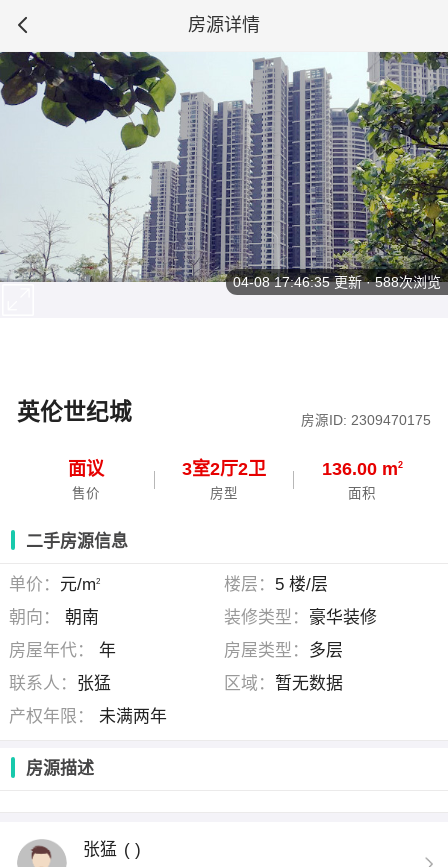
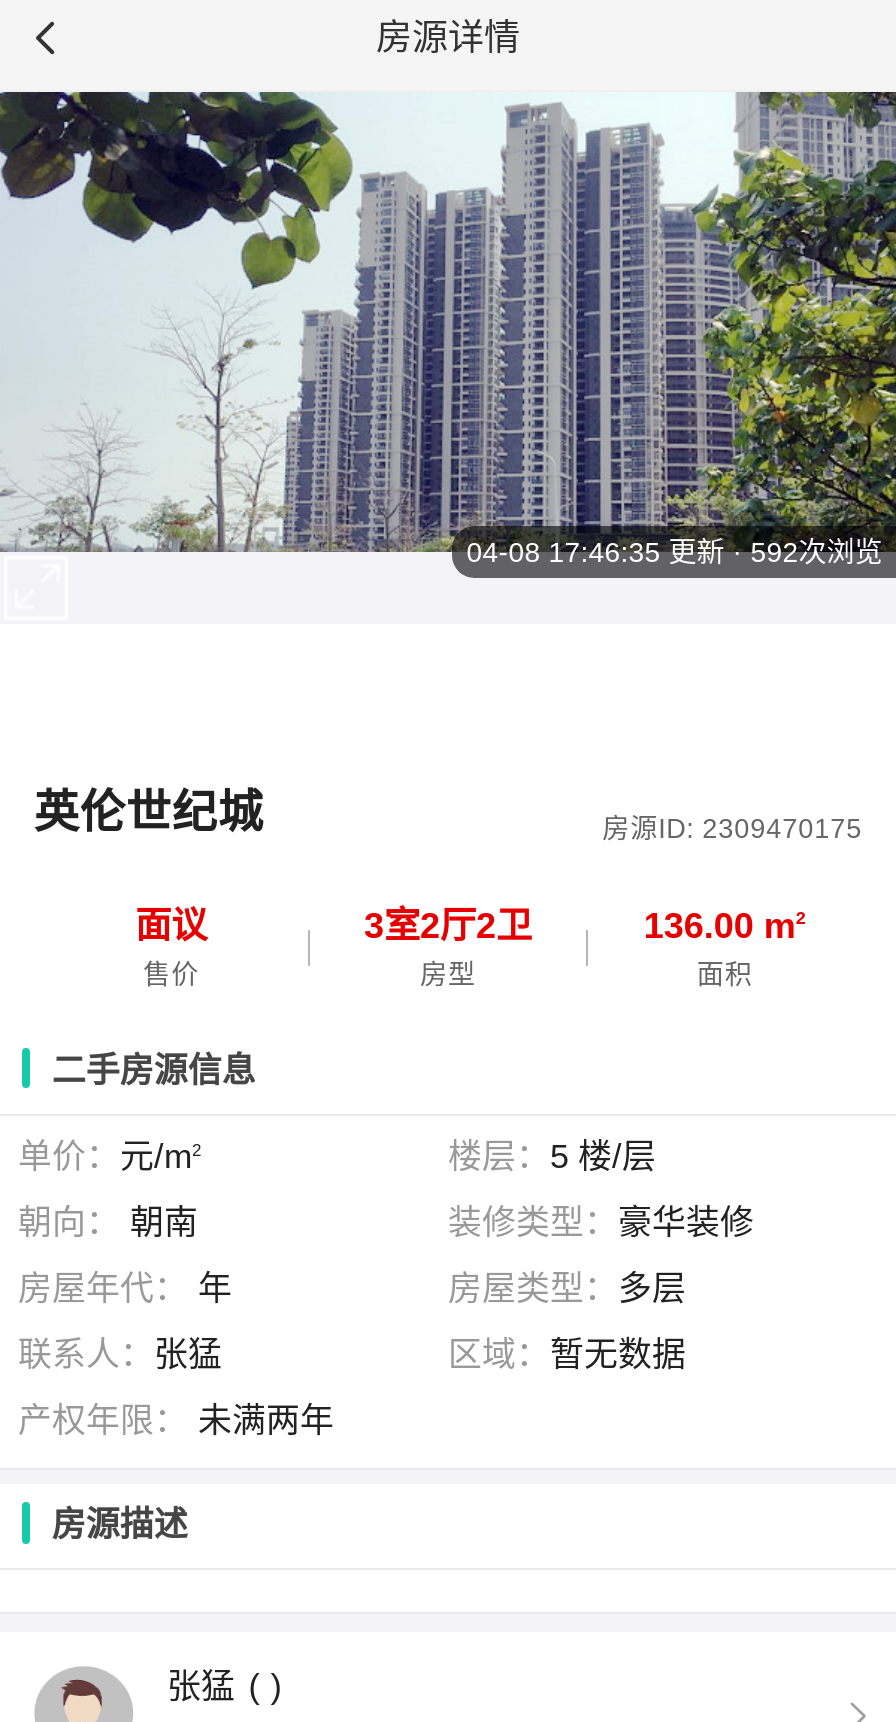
[233,274,441,290] 04-08 17:46:35更新 · 588次浏览 -> [466,536,882,568] 04-08 17:46:35更新 · 592次浏览

